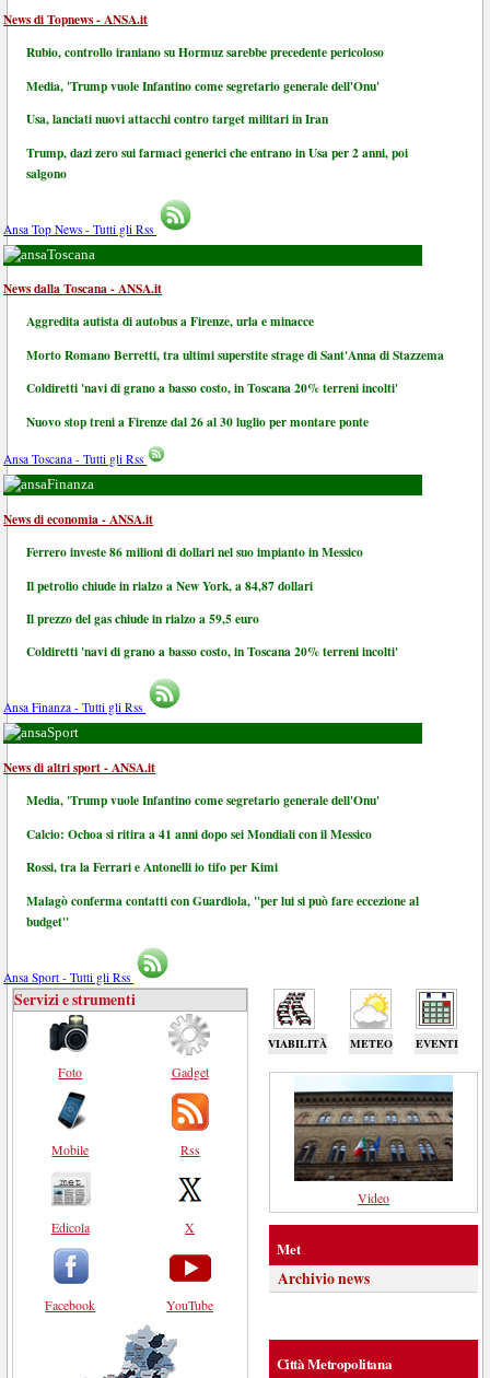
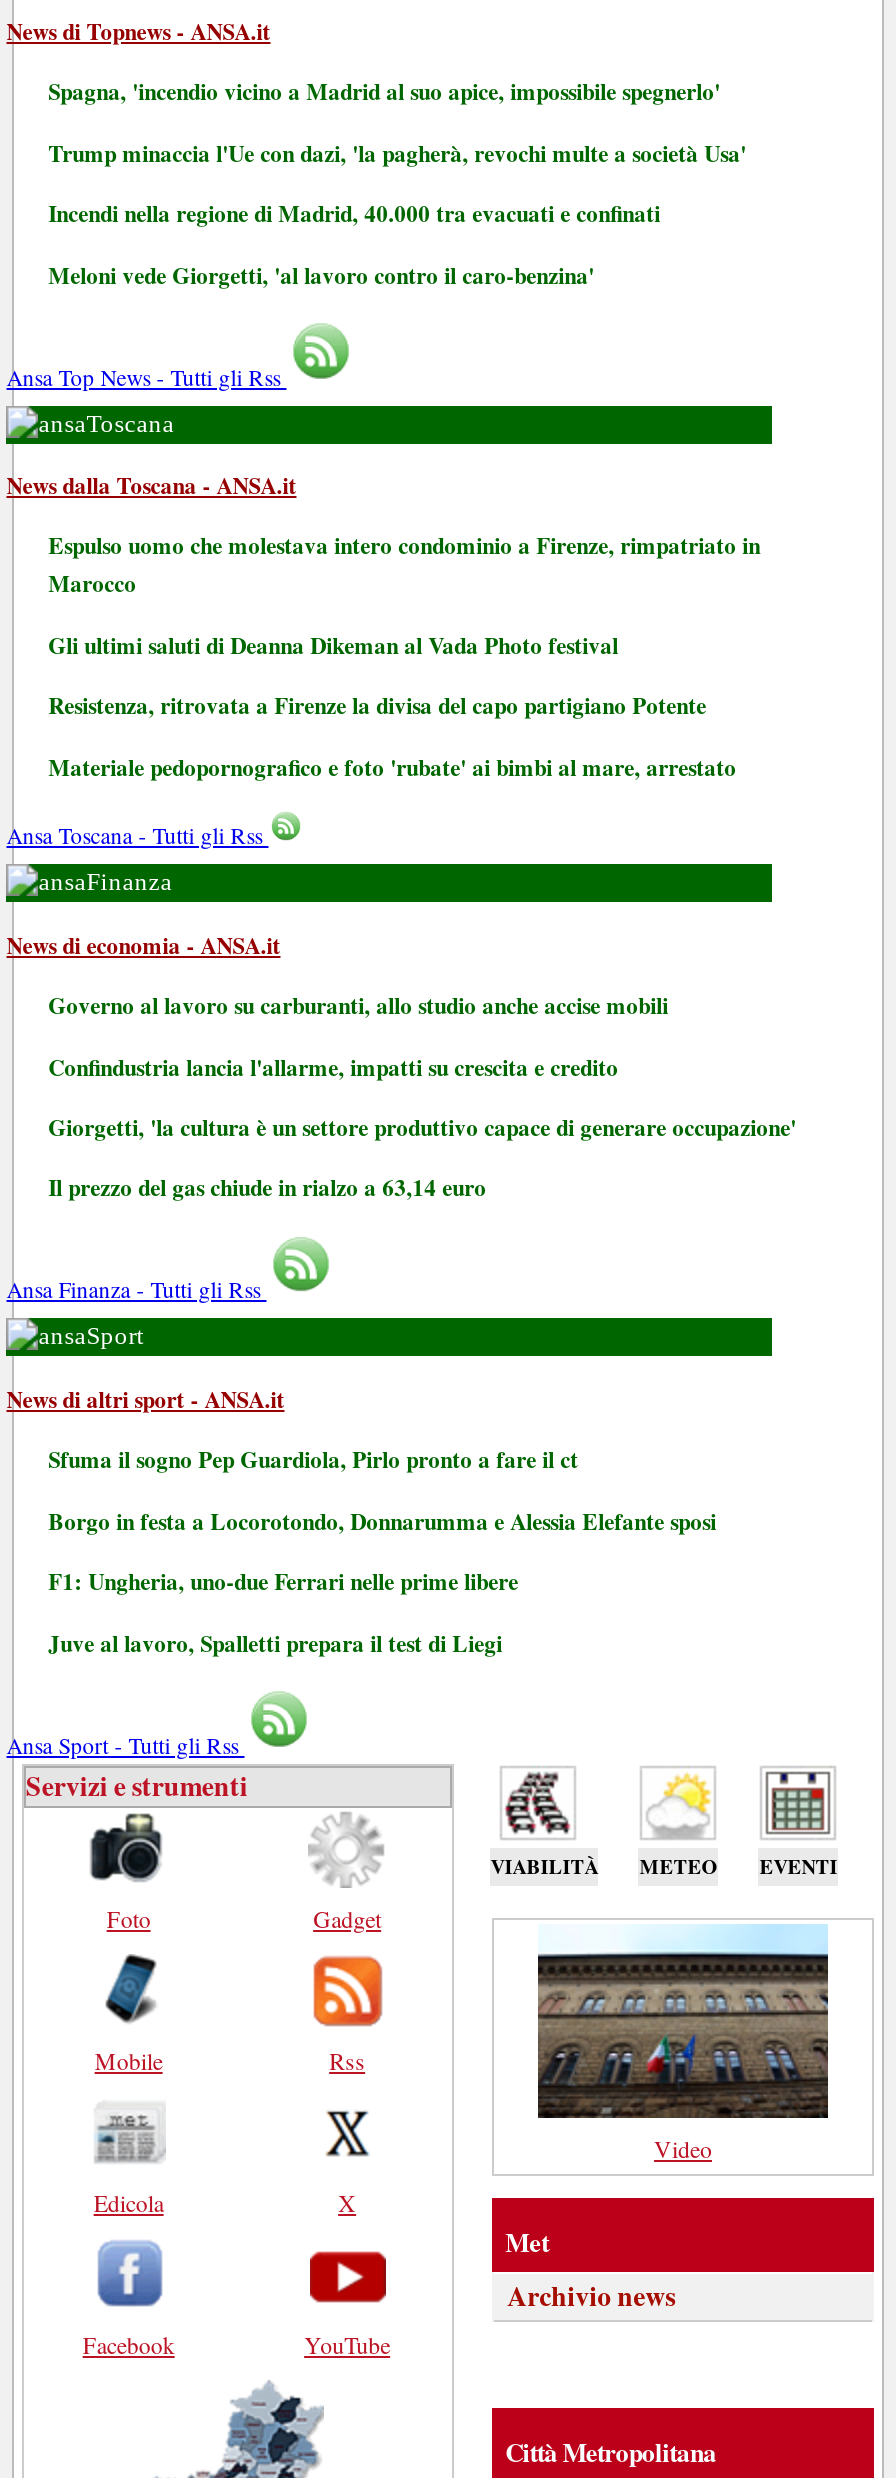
[26,43,384,61] Rubio, controllo iraniano su Hormuz sarebbe precedente pericoloso -> [48,74,720,108] Spagna, 'incendio vicino a Madrid al suo apice, impossibile spegnerlo'
[26,76,380,95] Media, 'Trump vuole Infantino come segretario generale dell'Onu' -> [48,135,746,169] Trump minaccia l'Ue con dazi, 'la pagherà, revochi multe a società Usa'
[26,109,328,128] Usa, lanciati nuovi attacchi contro target militari in Iran -> [48,196,660,230] Incendi nella regione di Madrid, 40.000 tra evacuati e confinati
[26,143,408,182] Trump, dazi zero sui farmaci generici che entrano in Usa per 2 anni, poi | salgono -> [48,257,594,291] Meloni vede Giorgetti, 'al lavoro contro il caro-benzina'
[26,312,314,331] Aggredita autista di autobus a Firenze, urla e minacce -> [48,529,760,601] Espulso uomo che molestava intero condominio a Firenze, rimpatriato in | Marocco
[26,345,444,364] Morto Romano Berretti, tra ultimi superstite strage di Sant'Anna di Stazzema -> [48,628,618,662] Gli ultimi saluti di Deanna Dikeman al Vada Photo festival
[26,379,398,397] Coldiretti 'navi di grano a basso costo, in Toscana 20% terreni incolti' -> [48,689,706,723] Resistenza, ritrovata a Firenze la divisa del capo partigiano Potente
[26,412,369,431] Nuovo stop treni a Firenze dal 26 al 30 luglio per montare ponte -> [48,750,736,784] Materiale pedopornografico e foto 'rubate' ai bimbi al mare, arrestato
[26,543,363,561] Ferrero investe 86 milioni di dollari nel suo impianto in Messico -> [48,988,668,1022] Governo al lavoro su carburanti, allo studio anche accise mobili
[26,576,313,594] Il petrolio chiude in rialzo a New York, a 84,87 dollari -> [48,1049,618,1083] Confindustria lancia l'allarme, impatti su crescita e credito
[26,609,259,628] Il prezzo del gas chiude in rialzo a 59,5 euro -> [48,1110,796,1144] Giorgetti, 'la cultura è un settore produttivo capace di generare occupazione'
[26,642,398,661] Coldiretti 'navi di grano a basso costo, in Toscana 20% terreni incolti' -> [48,1171,486,1205] Il prezzo del gas chiude in rialzo a 63,14 euro
[26,791,380,810] Media, 'Trump vuole Infantino come segretario generale dell'Onu' -> [48,1443,578,1477] Sfuma il sogno Pep Guardiola, Pirlo pronto a fare il ct
[26,824,372,843] Calcio: Ochoa si ritira a 41 anni dopo sei Mondiali con il Messico -> [48,1504,716,1538] Borgo in festa a Locorotondo, Donnarumma e Alessia Elefante sposi
[26,858,278,876] Rossi, tra la Ferrari e Antonelli io tifo per Kimi -> [48,1564,518,1598] F1: Ungheria, uno-due Ferrari nelle prime libere
[26,891,419,930] Malagò conferma contatti con Guardiola, "per lui si può fare eccezione al | budget" -> [48,1625,502,1659] Juve al lavoro, Spalletti prepara il test di Liegi

